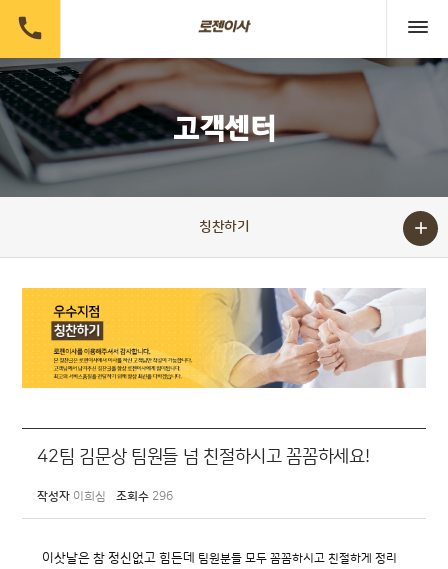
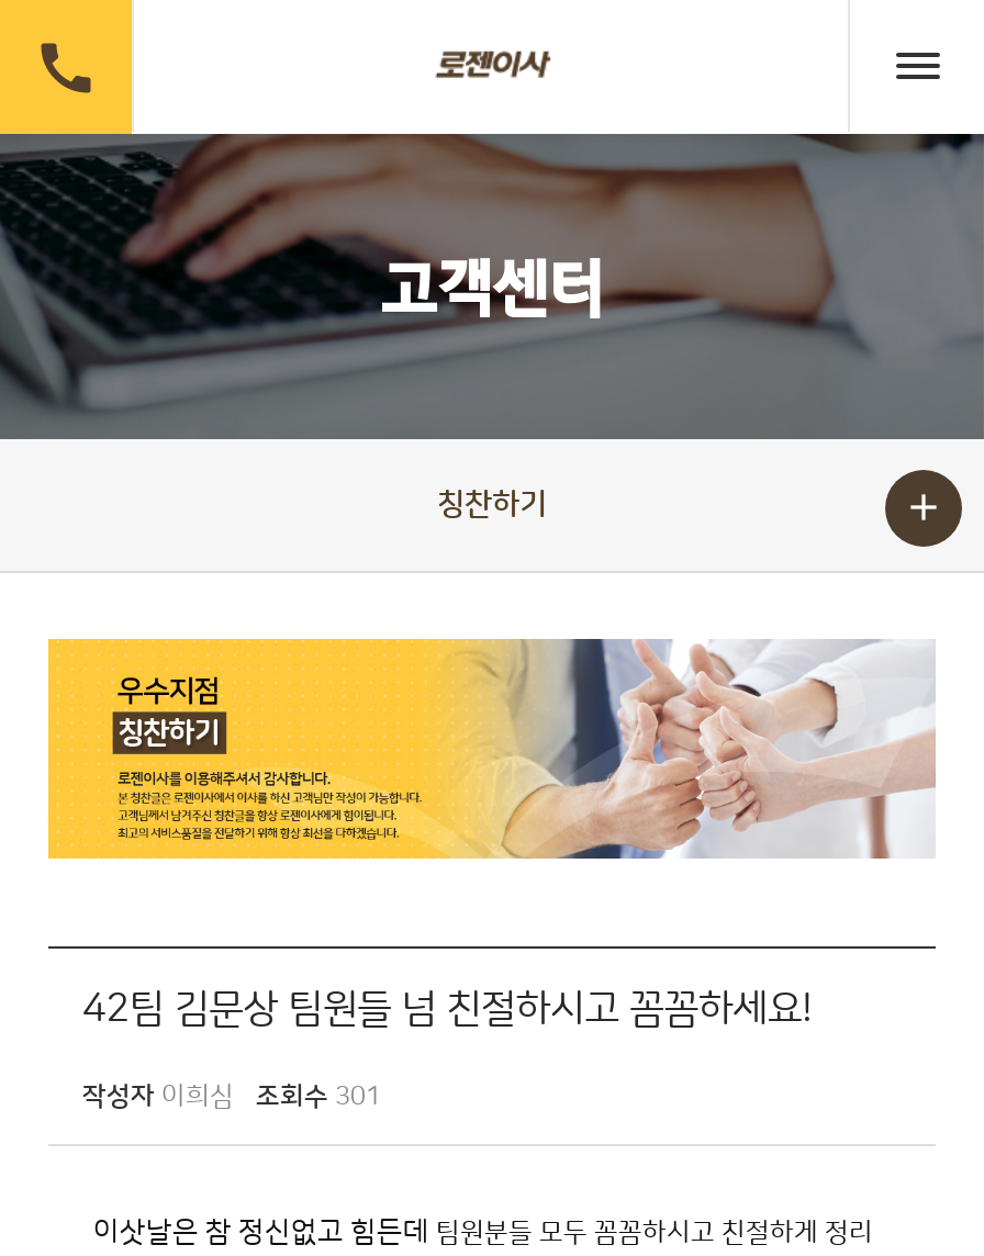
[37,490,173,503] 작성자 이희심 조회수 296 -> [82,1082,381,1110] 작성자 이희심 조회수 301

